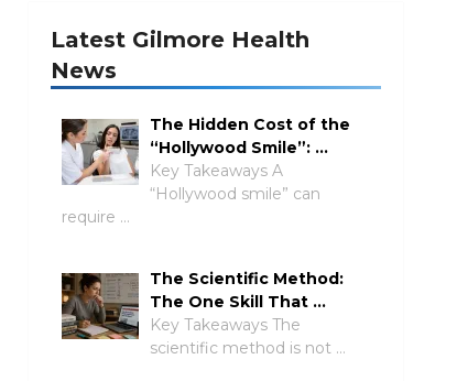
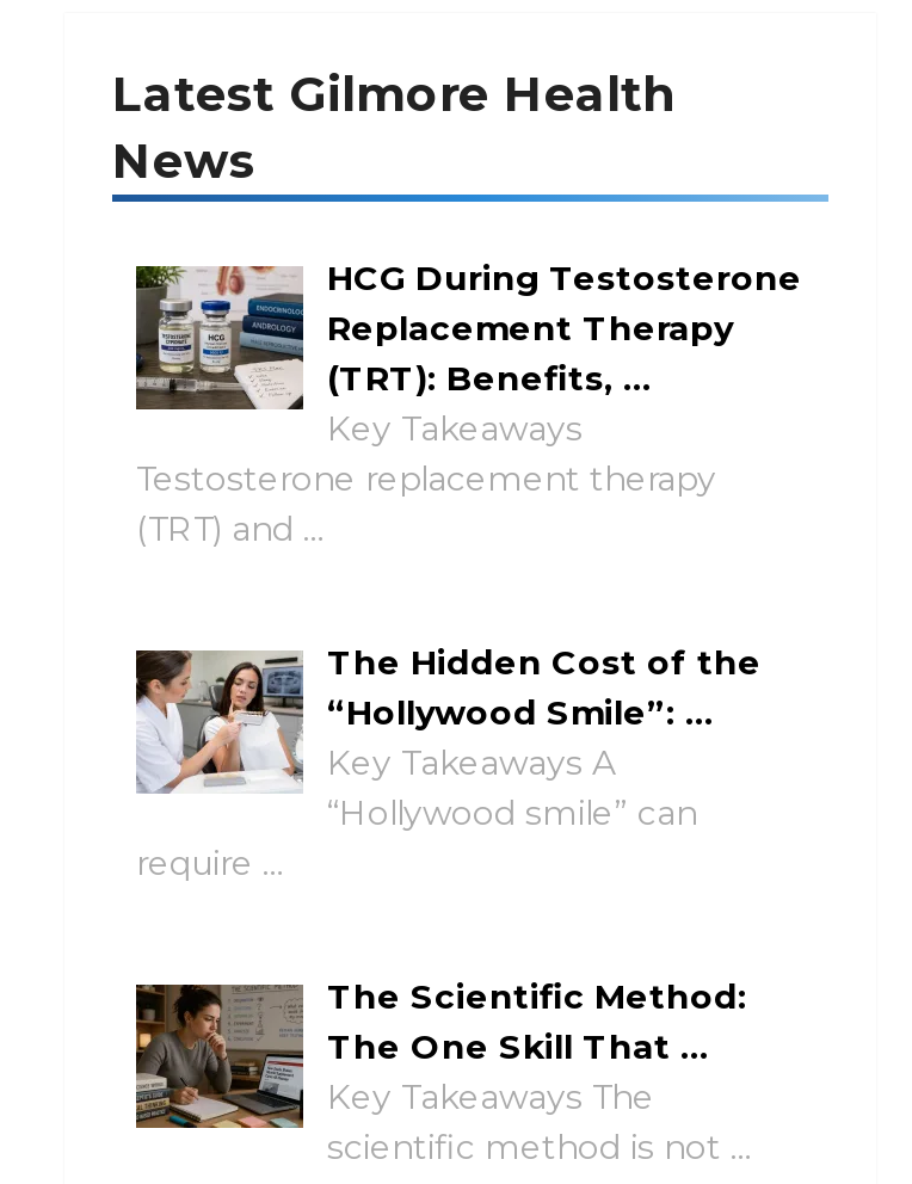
none -> [134,256,802,550] [image] | HCG During Testosterone | Replacement Therapy | (TRT): Benefits, … | Key Takeaways | Testosterone replacement therapy | (TRT) and …

